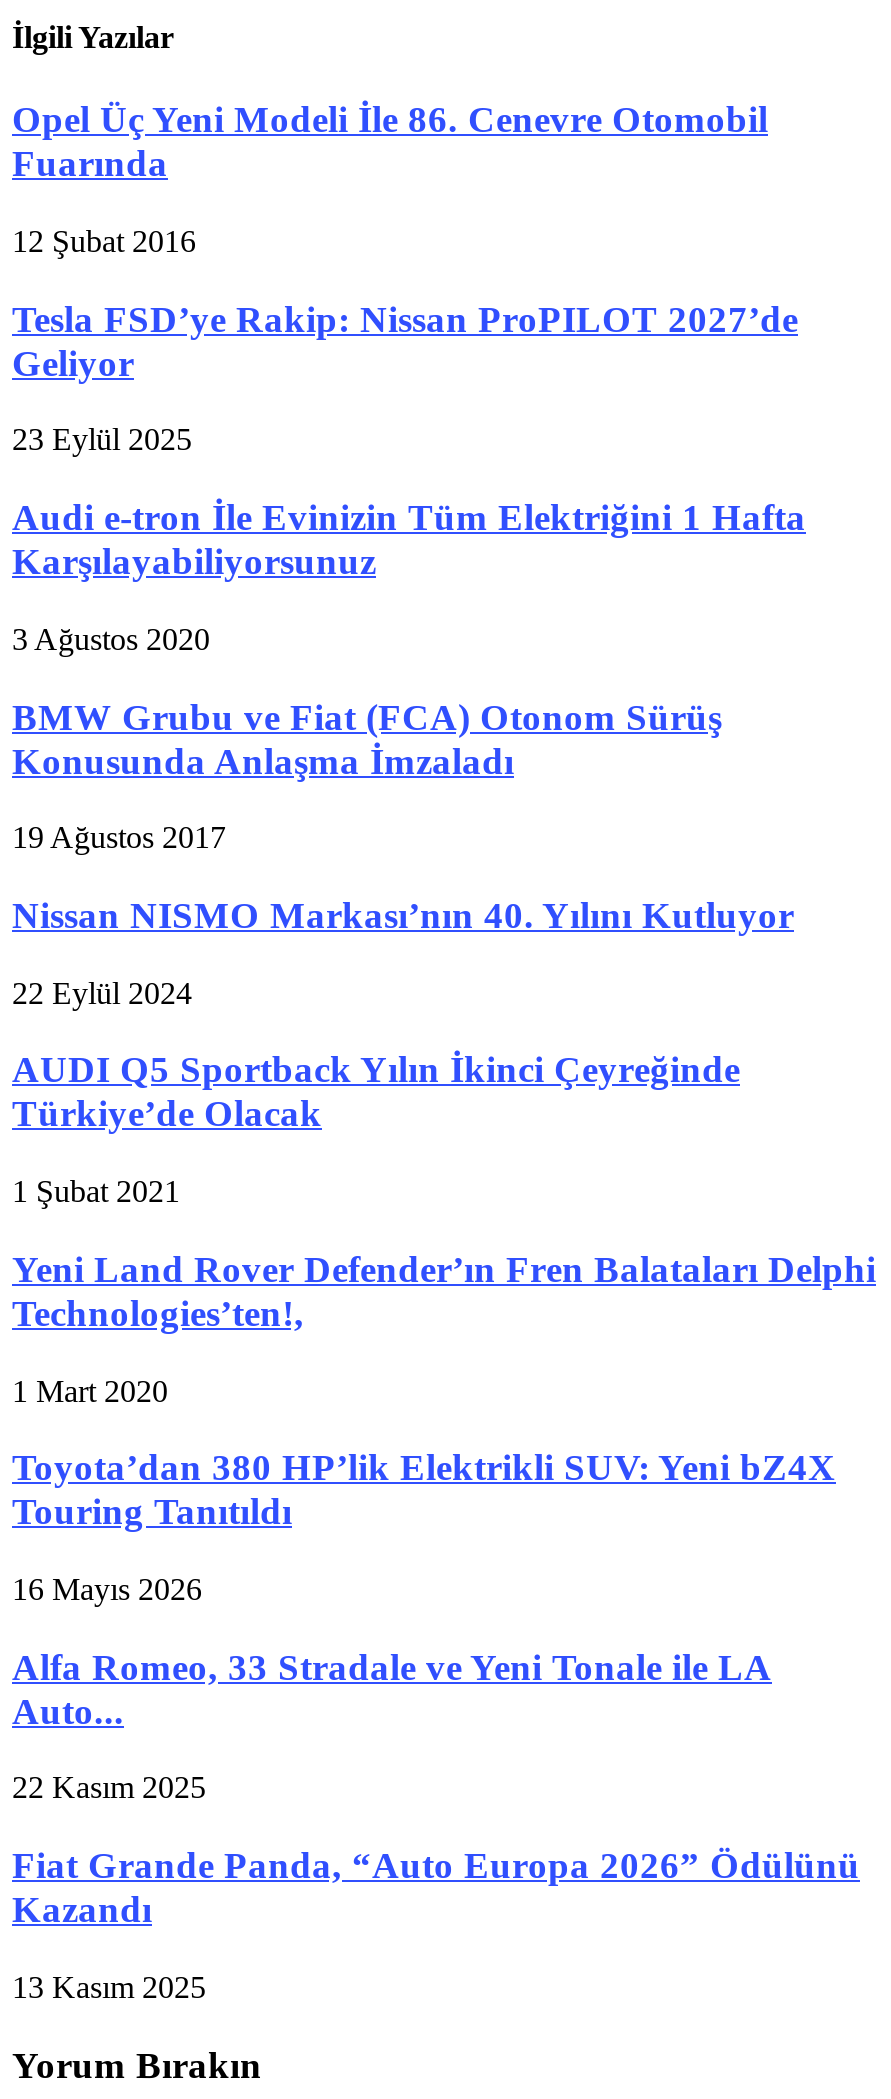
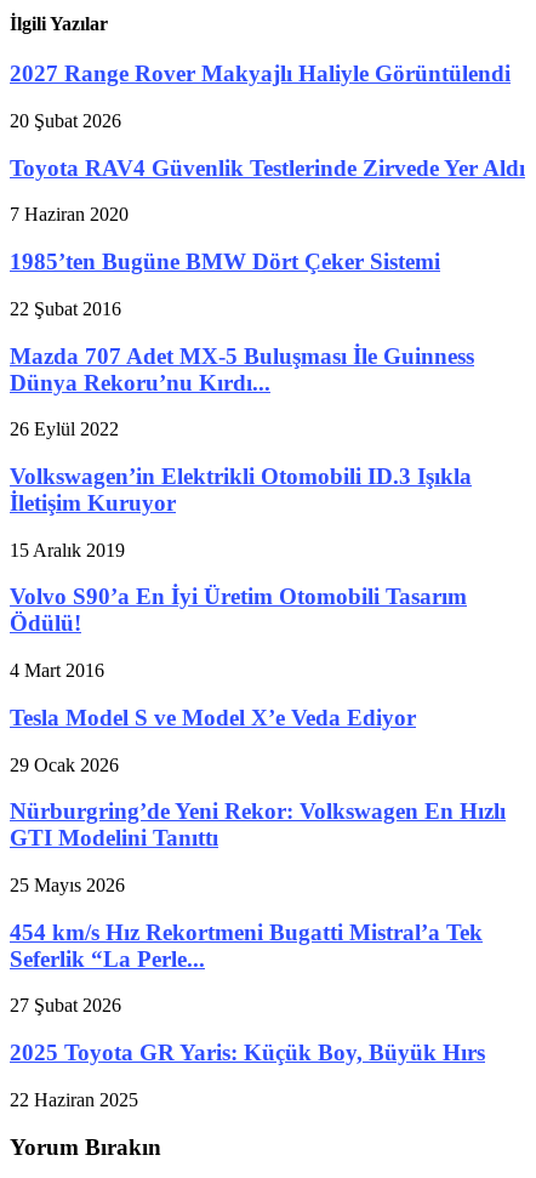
[12,99,768,185] Opel Üç Yeni Modeli İle 86. Cenevre Otomobil | Fuarında -> [10,61,511,86] 2027 Range Rover Makyajlı Haliyle Görüntülendi
[12,224,196,258] 12 Şubat 2016 -> [10,110,121,131] 20 Şubat 2026
[12,297,798,383] Tesla FSD’ye Rakip: Nissan ProPILOT 2027’de | Geliyor -> [10,155,525,180] Toyota RAV4 Güvenlik Testlerinde Zirvede Yer Aldı
[12,423,192,457] 23 Eylül 2025 -> [10,204,129,225] 7 Haziran 2020
[12,496,806,582] Audi e-tron İle Evinizin Tüm Elektriğini 1 Hafta | Karşılayabiliyorsunuz -> [10,249,440,274] 1985’ten Bugüne BMW Dört Çeker Sistemi
[12,622,210,656] 3 Ağustos 2020 -> [10,298,121,319] 22 Şubat 2016
[12,695,722,781] BMW Grubu ve Fiat (FCA) Otonom Sürüş | Konusunda Anlaşma İmzaladı -> [10,343,474,395] Mazda 707 Adet MX-5 Buluşması İle Guinness | Dünya Rekoru’nu Kırdı...
[12,821,226,855] 19 Ağustos 2017 -> [10,419,119,440] 26 Eylül 2022
[12,894,794,936] Nissan NISMO Markası’nın 40. Yılını Kutluyor -> [10,463,472,516] Volkswagen’in Elektrikli Otomobili ID.3 Işıkla | İletişim Kuruyor
[12,975,192,1009] 22 Eylül 2024 -> [10,540,125,560] 15 Aralık 2019
[12,1049,740,1135] AUDI Q5 Sportback Yılın İkinci Çeyreğinde | Türkiye’de Olacak -> [10,584,467,636] Volvo S90’a En İyi Üretim Otomobili Tasarım | Ödülü!
[12,1174,180,1208] 1 Şubat 2021 -> [10,660,104,681] 4 Mart 2016
[12,1248,876,1334] Yeni Land Rover Defender’ın Fren Balataları Delphi | Technologies’ten!, -> [10,705,416,730] Tesla Model S ve Model X’e Veda Ediyor
[12,1373,168,1407] 1 Mart 2020 -> [10,754,119,775] 29 Ocak 2026
[12,1447,836,1533] Toyota’dan 380 HP’lik Elektrikli SUV: Yeni bZ4X | Touring Tanıtıldı -> [10,799,506,851] Nürburgring’de Yeni Rekor: Volkswagen En Hızlı | GTI Modelini Tanıttı
[12,1572,202,1606] 16 Mayıs 2026 -> [10,875,125,895] 25 Mayıs 2026
[12,1646,772,1732] Alfa Romeo, 33 Stradale ve Yeni Tonale ile LA | Auto... -> [10,919,483,972] 454 km/s Hız Rekortmeni Bugatti Mistral’a Tek | Seferlik “La Perle...
[12,1771,206,1805] 22 Kasım 2025 -> [10,995,121,1016] 27 Şubat 2026
[12,1844,860,1930] Fiat Grande Panda, “Auto Europa 2026” Ödülünü | Kazandı -> [10,1040,485,1065] 2025 Toyota GR Yaris: Küçük Boy, Büyük Hırs
[12,1970,206,2004] 13 Kasım 2025 -> [10,1089,138,1110] 22 Haziran 2025

